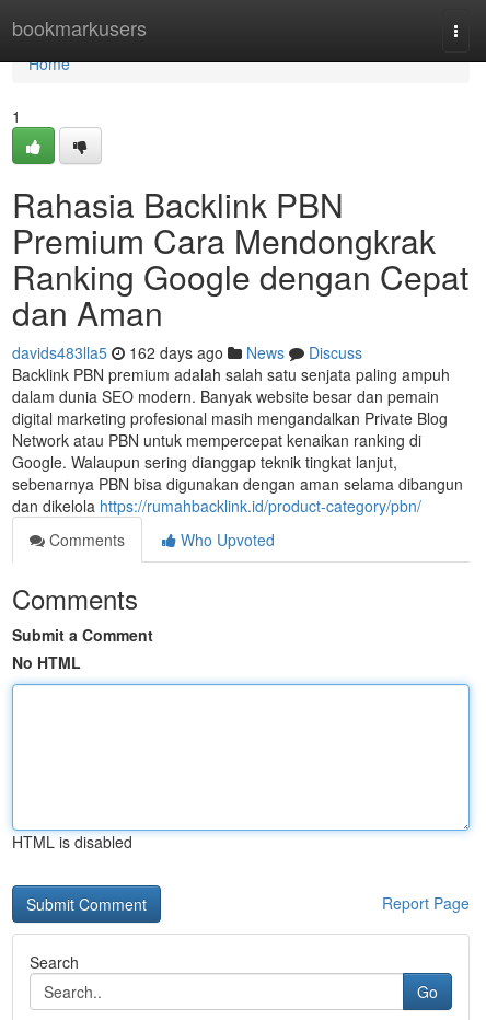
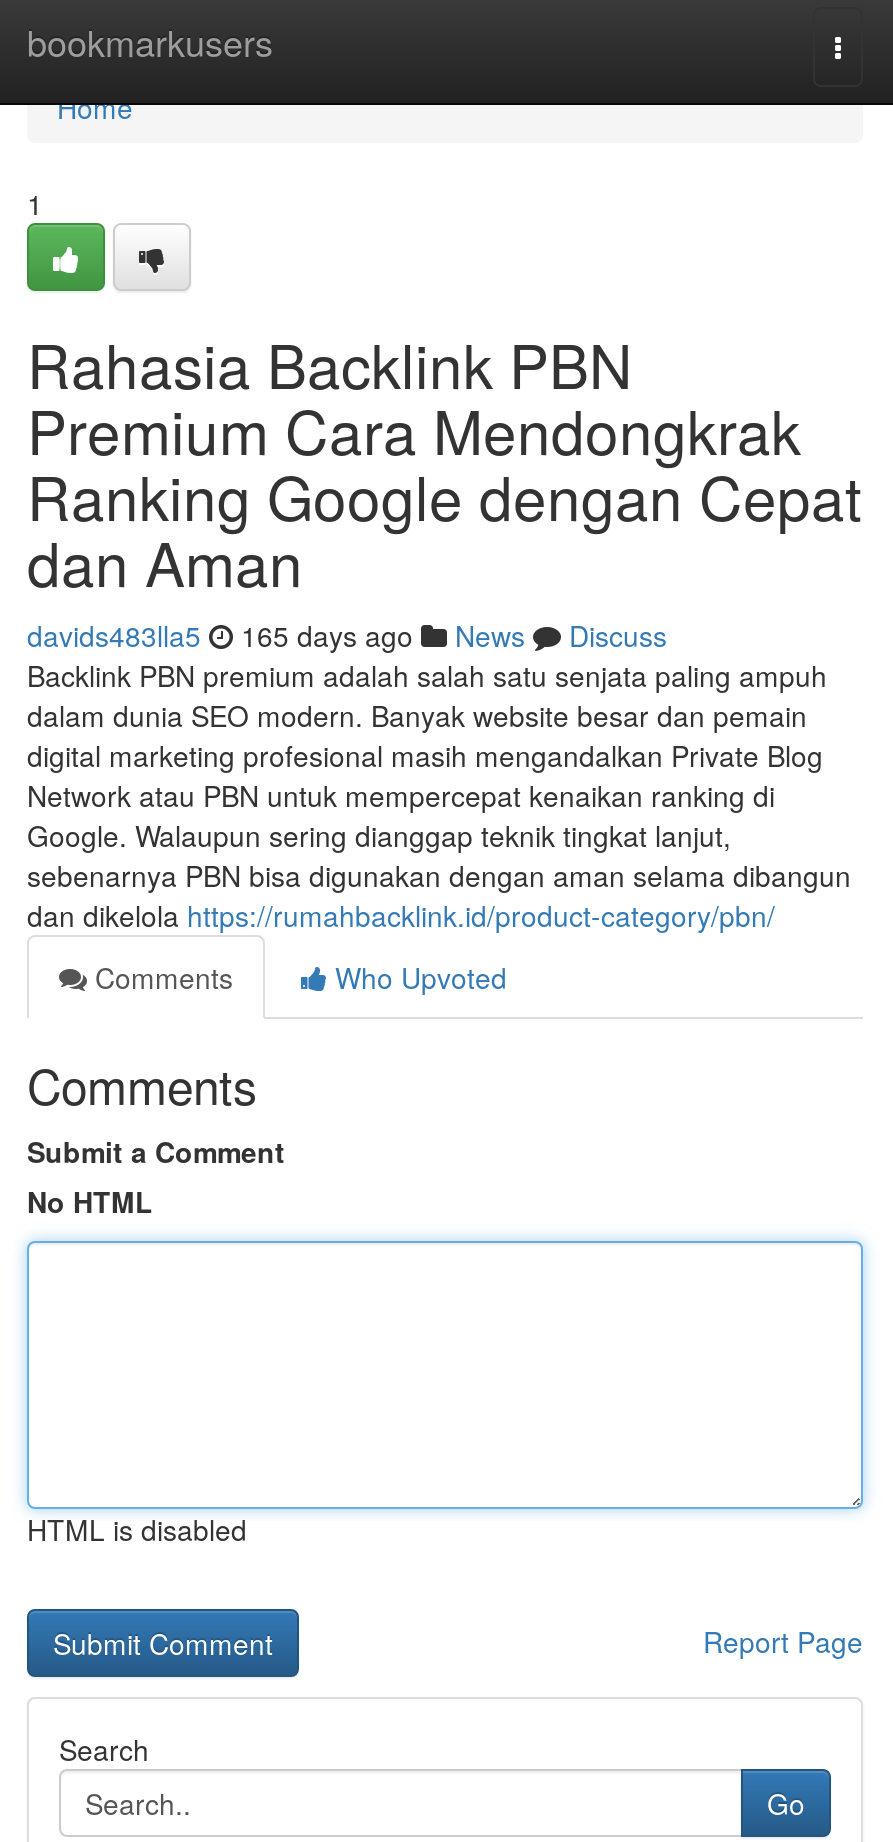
[12,341,362,363] davids483lla5 162 days ago News Discuss -> [27,615,667,655] davids483lla5 165 days ago News Discuss

